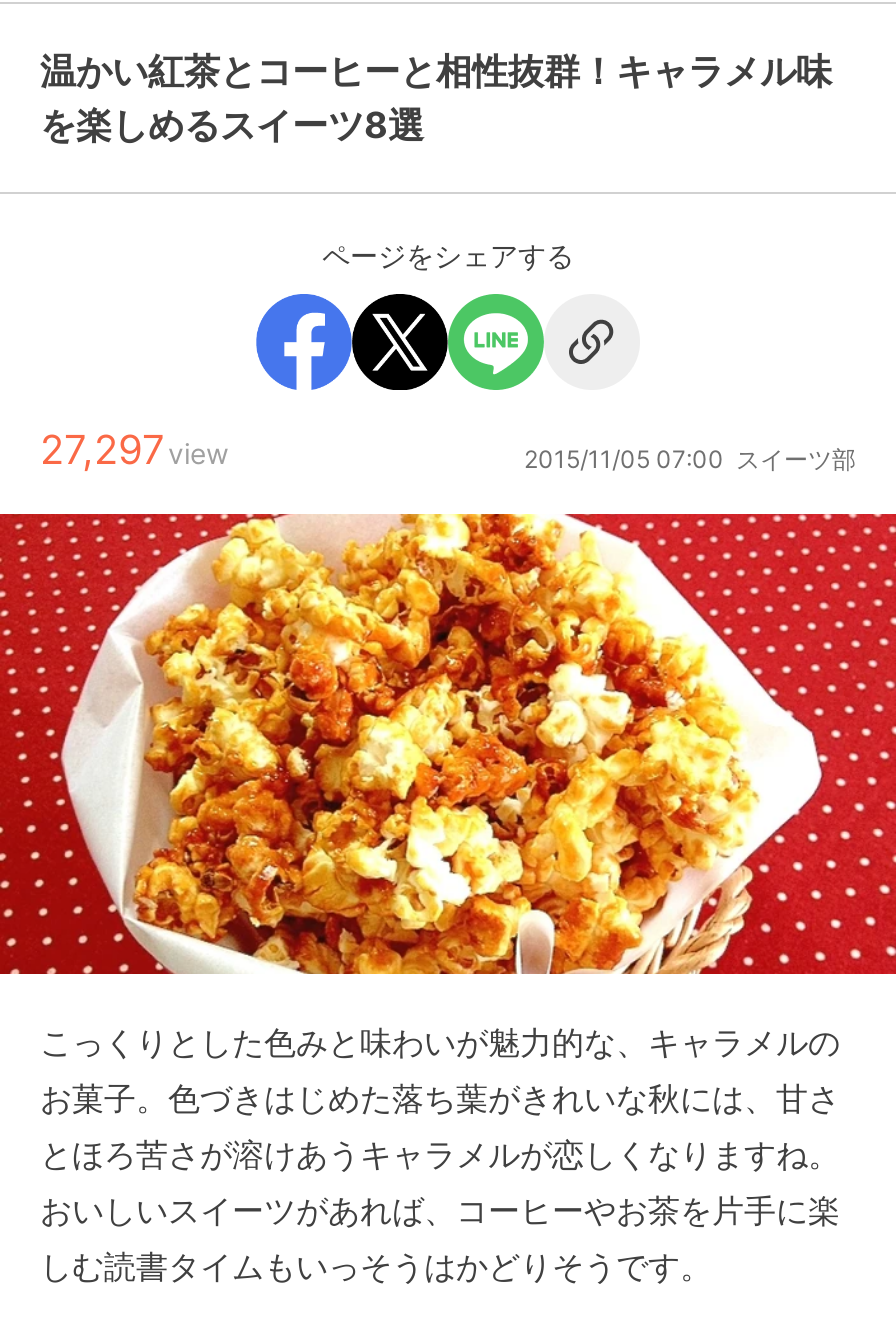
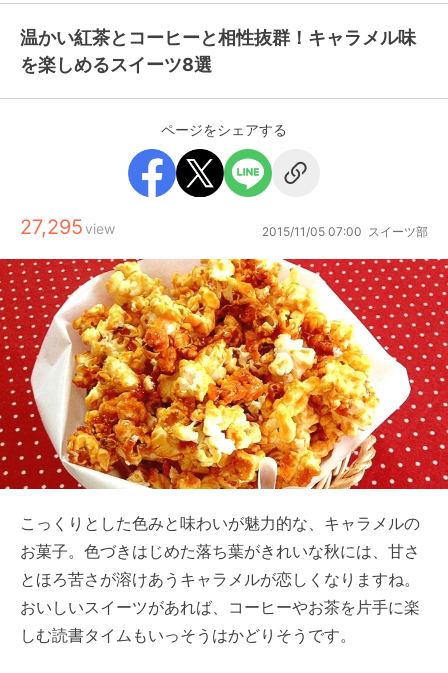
[40,426,228,474] 27,297 view -> [20,215,115,239] 27,295 view

